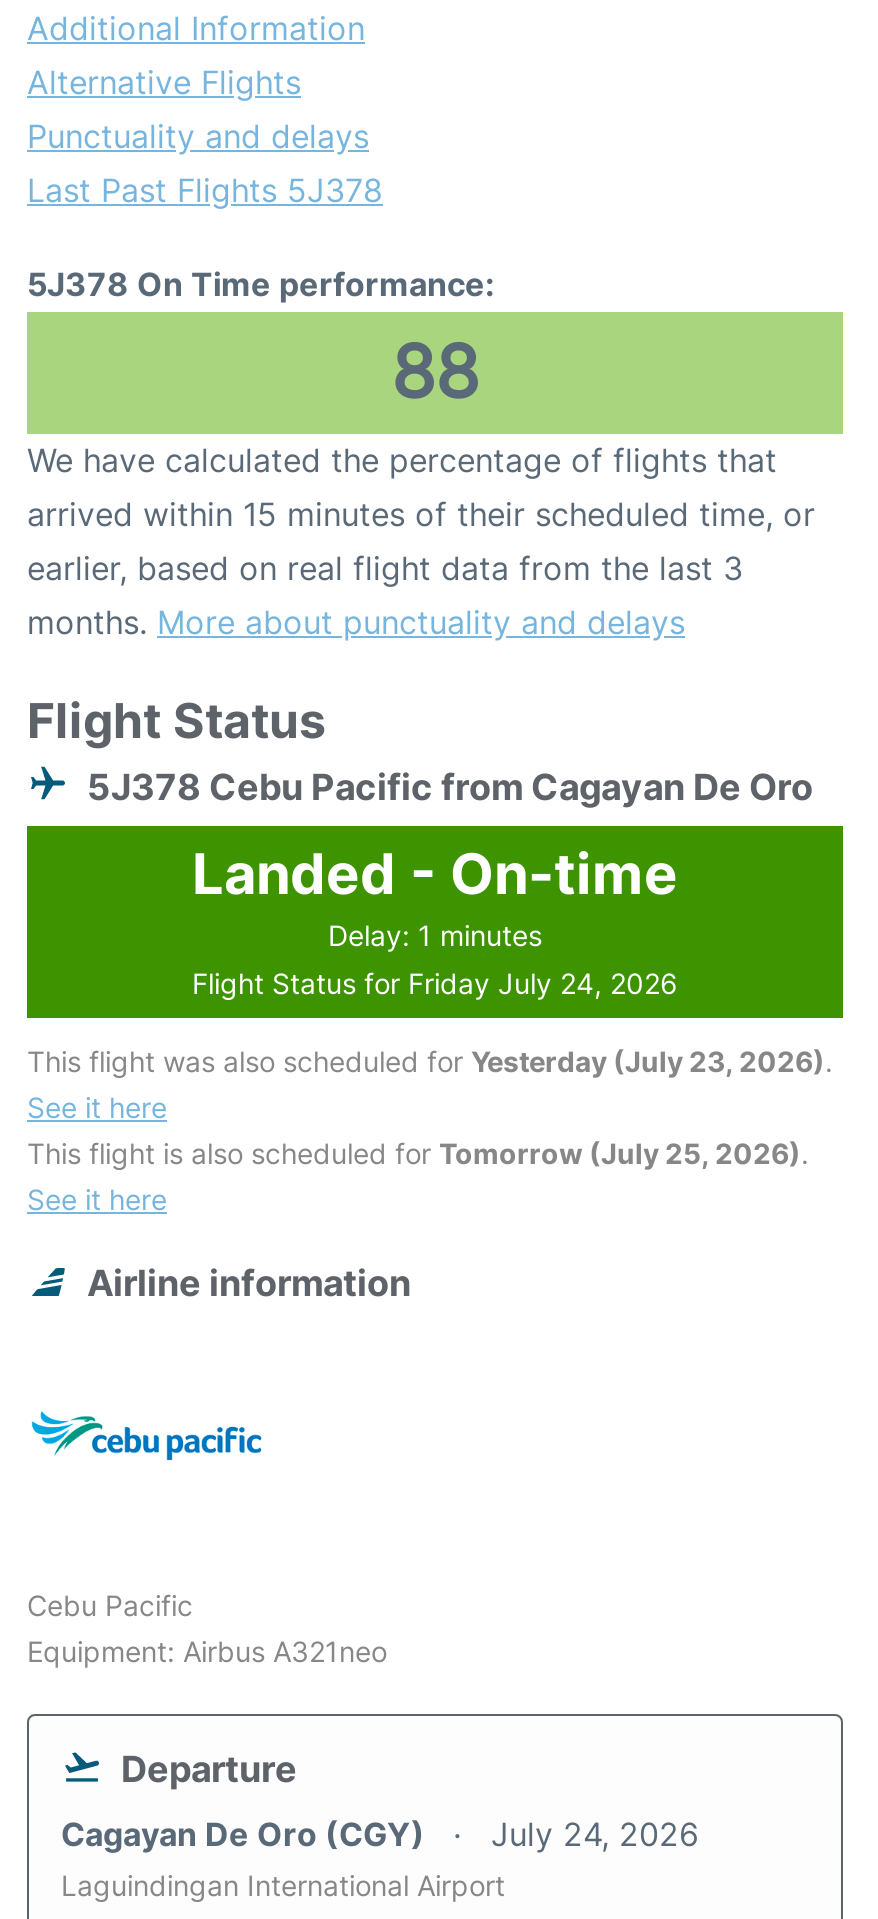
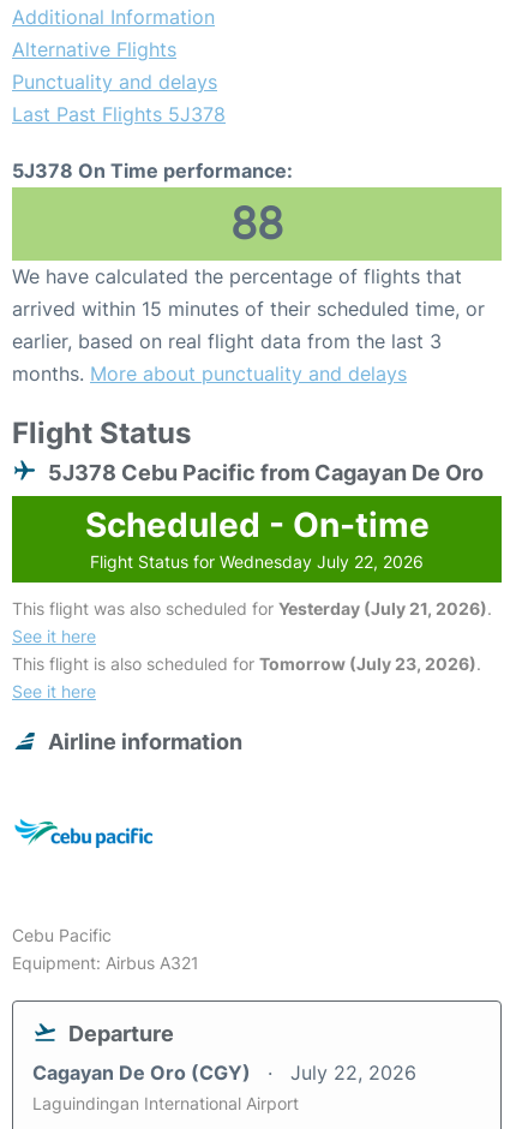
[192,840,678,1000] Landed - On-time | Delay: 1 minutes | Flight Status for Friday July 24, 2026 -> [85,505,429,572] Scheduled - On-time | Flight Status for Wednesday July 22, 2026
[27,1044,833,1078] This flight was also scheduled for Yesterday (July 23, 2026). -> [12,598,492,619] This flight was also scheduled for Yesterday (July 21, 2026).
[27,1136,809,1170] This flight is also scheduled for Tomorrow (July 25, 2026). -> [12,653,481,674] This flight is also scheduled for Tomorrow (July 23, 2026).
[27,1634,387,1668] Equipment: Airbus A321neo -> [12,953,199,973] Equipment: Airbus A321
[61,1814,699,1854] Cagayan De Oro (CGY) July 24, 2026 -> [32,1061,416,1085] Cagayan De Oro (CGY) July 22, 2026

